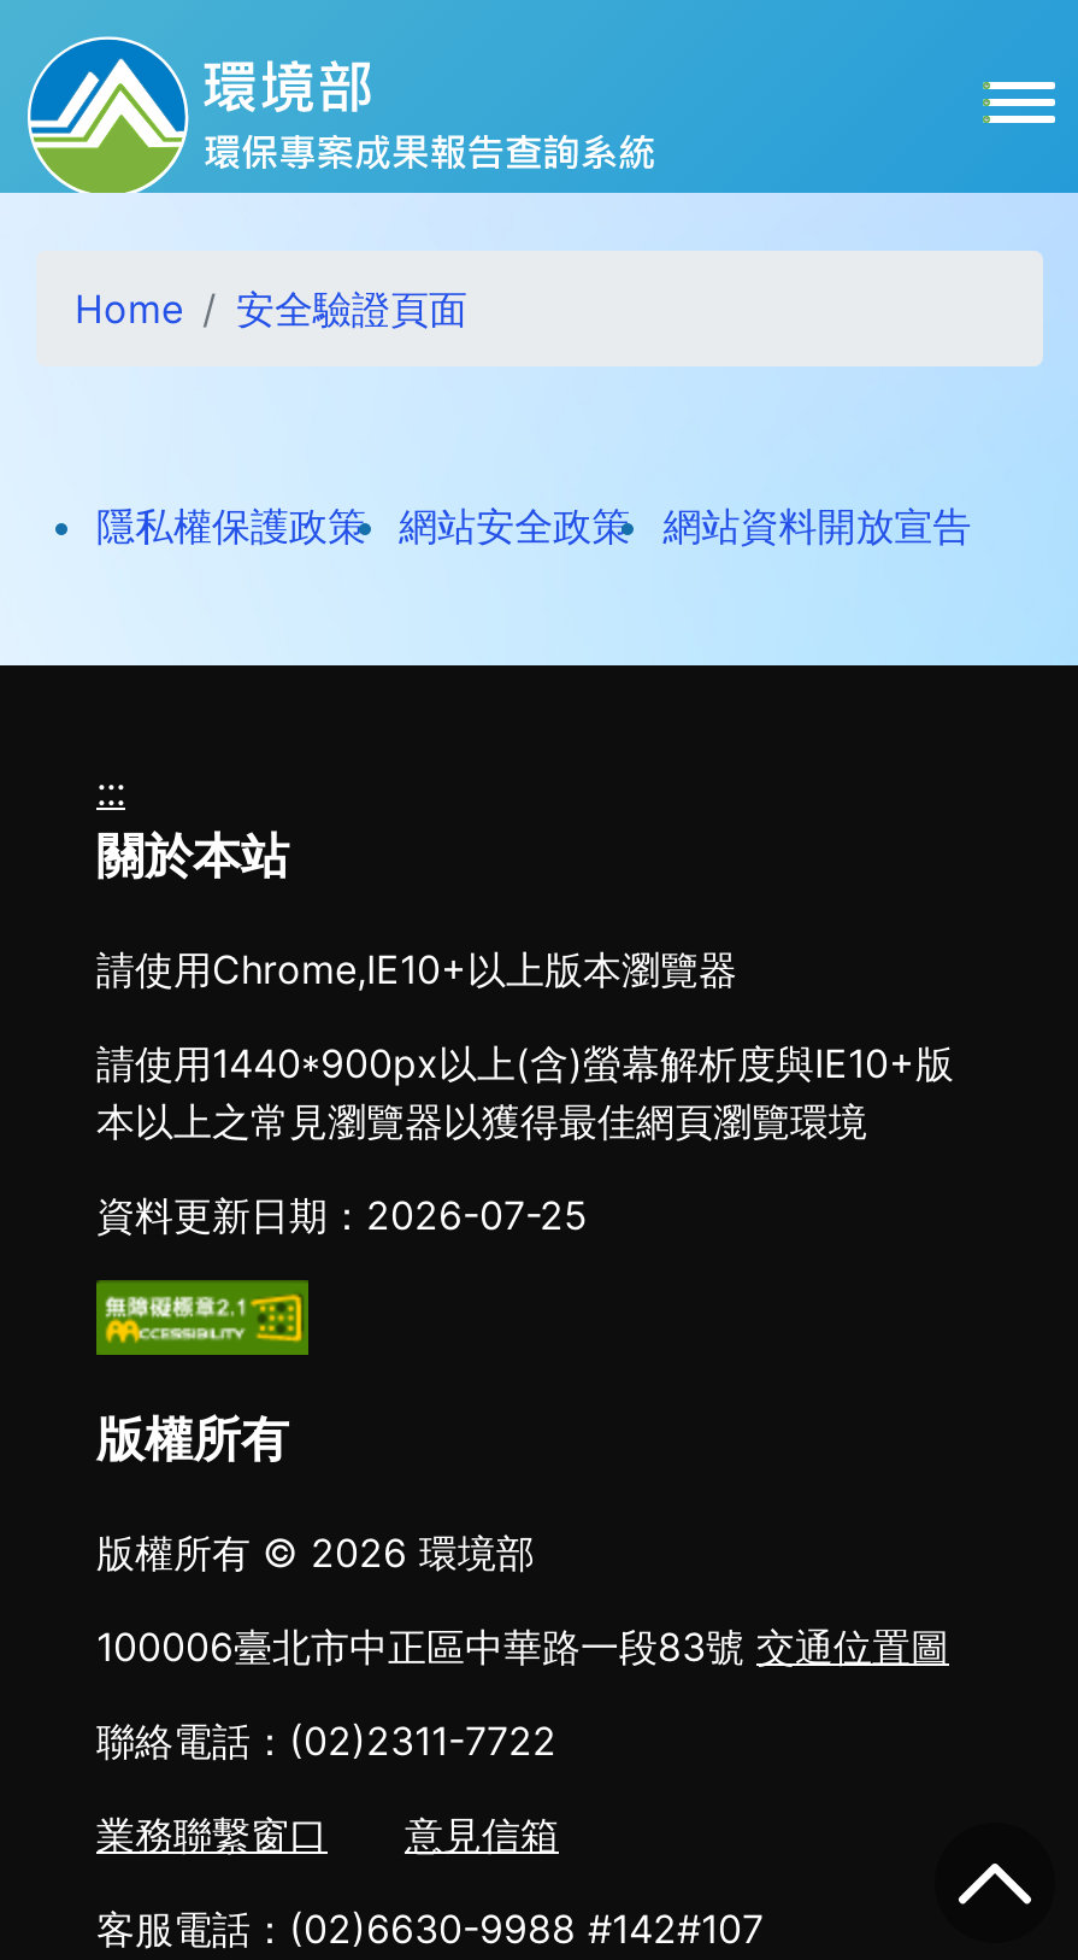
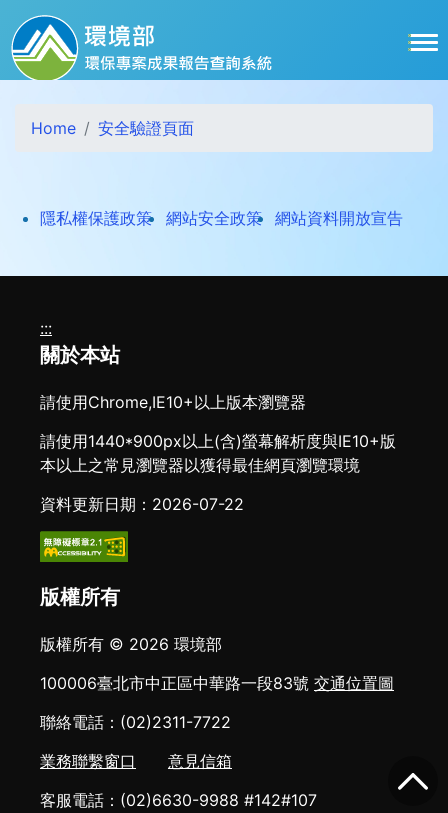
[96,1191,588,1239] 資料更新日期：2026-07-25 -> [40,494,244,514] 資料更新日期：2026-07-22

